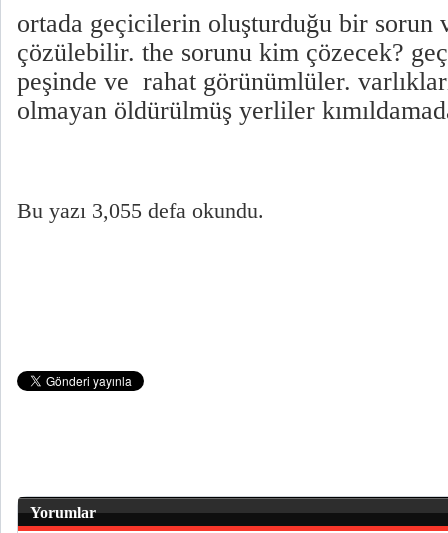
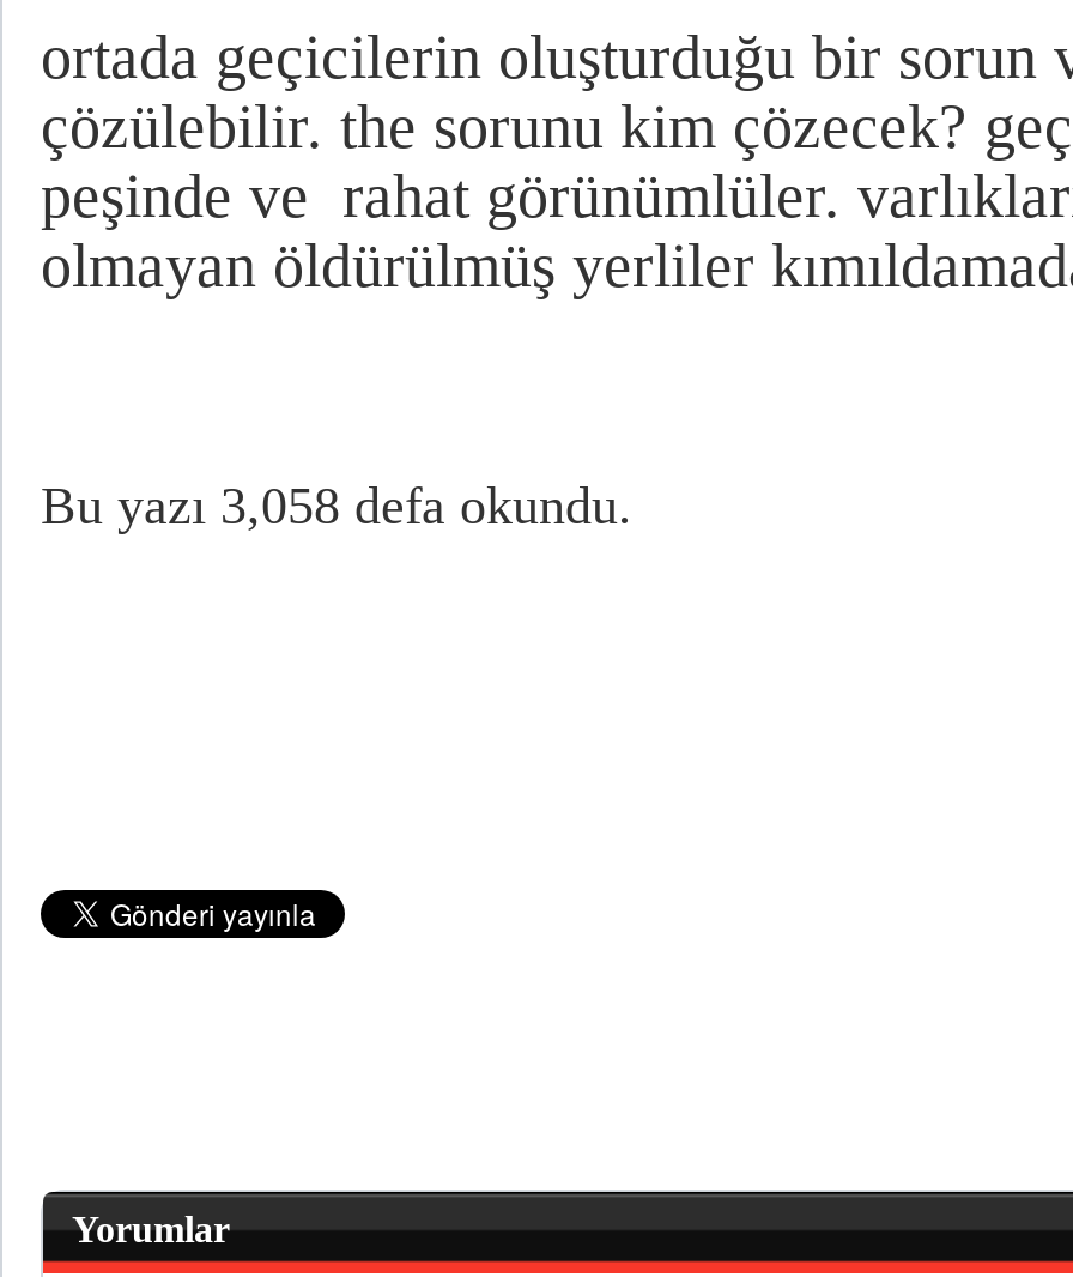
[17,199,264,223] Bu yazı 3,055 defa okundu. -> [41,478,632,535] Bu yazı 3,058 defa okundu.

